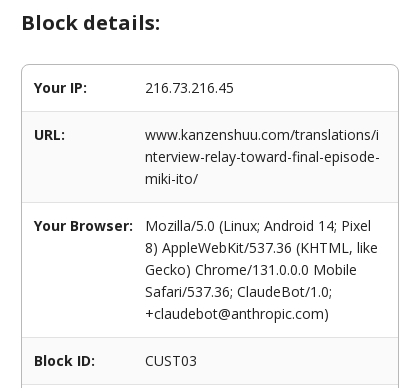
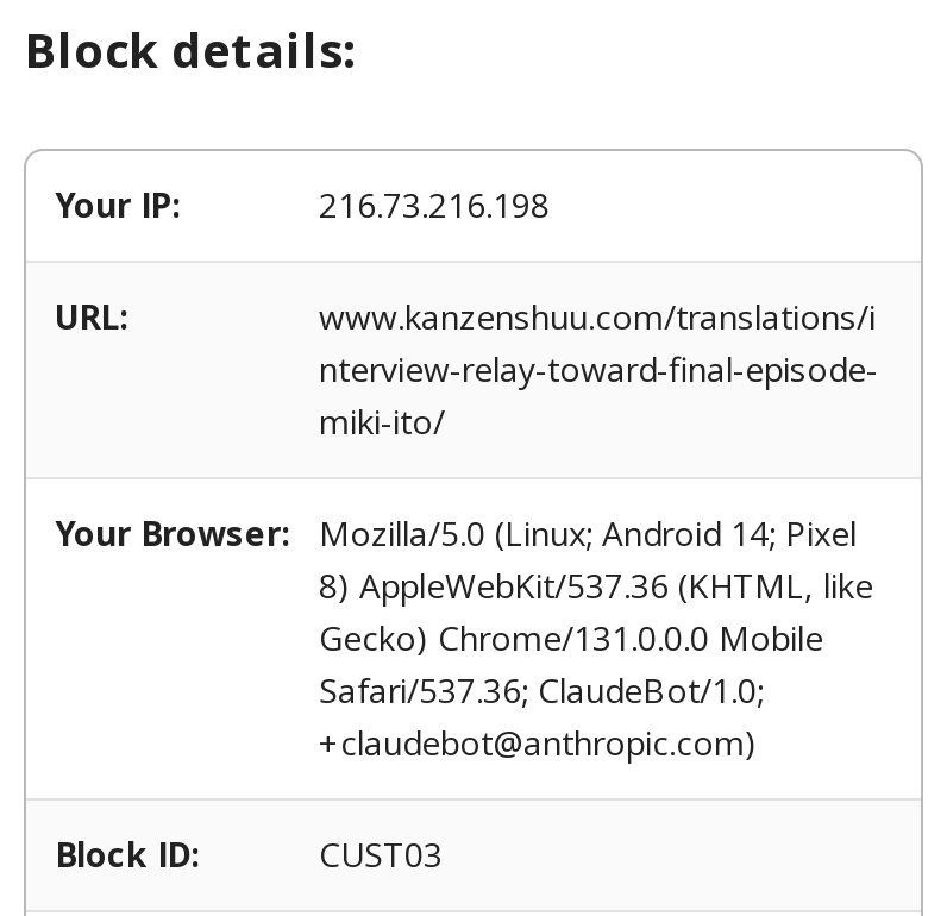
[145,78,234,97] 216.73.216.45 -> [319,182,550,227] 216.73.216.198

